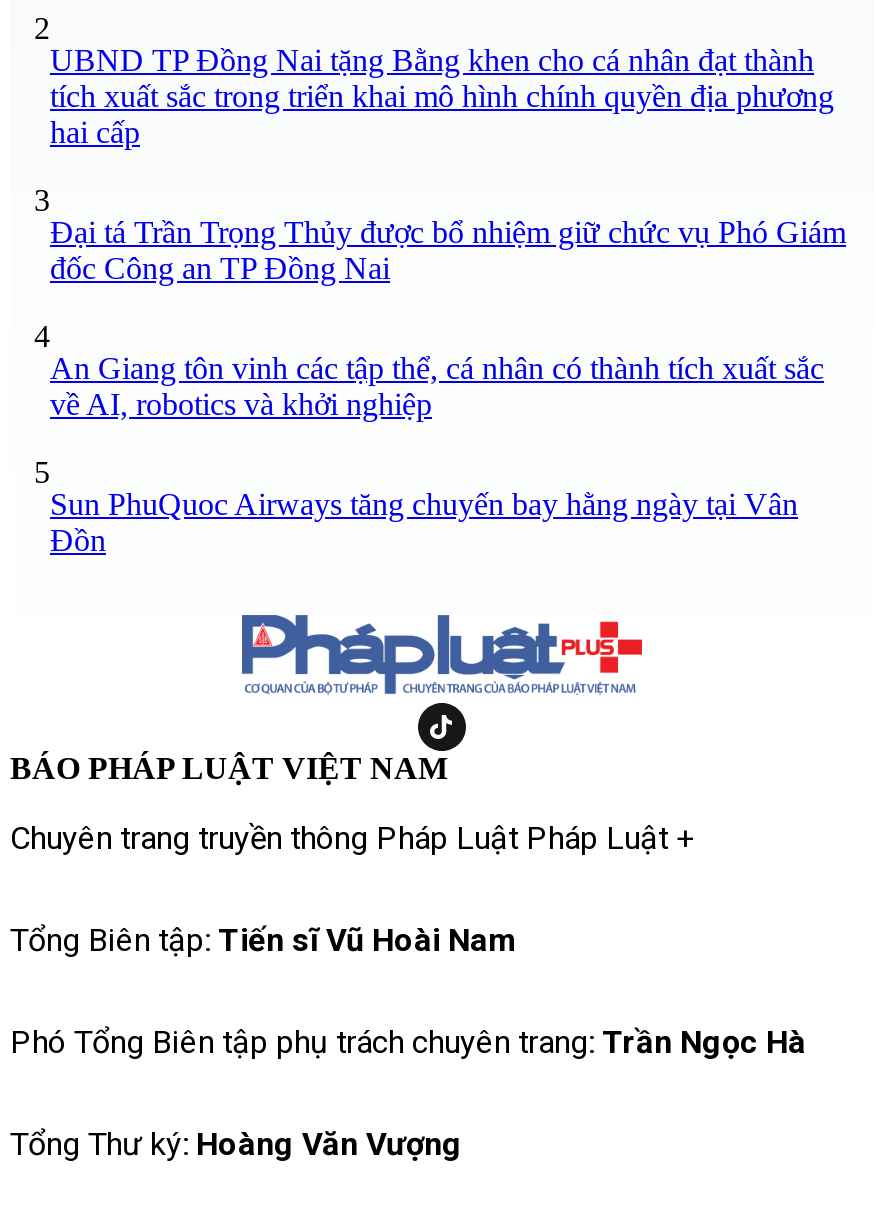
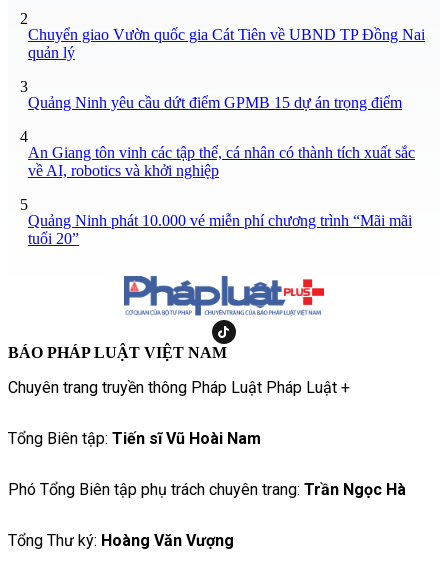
[50,43,834,149] UBND TP Đồng Nai tặng Bằng khen cho cá nhân đạt thành | tích xuất sắc trong triển khai mô hình chính quyền địa phương | hai cấp -> [28,26,425,61] Chuyển giao Vườn quốc gia Cát Tiên về UBND TP Đồng Nai | quản lý
[50,215,846,285] Đại tá Trần Trọng Thủy được bổ nhiệm giữ chức vụ Phó Giám | đốc Công an TP Đồng Nai -> [28,94,402,111] Quảng Ninh yêu cầu dứt điểm GPMB 15 dự án trọng điểm
[50,487,798,557] Sun PhuQuoc Airways tăng chuyến bay hằng ngày tại Vân | Đồn -> [28,212,412,247] Quảng Ninh phát 10.000 vé miễn phí chương trình “Mãi mãi | tuổi 20”

